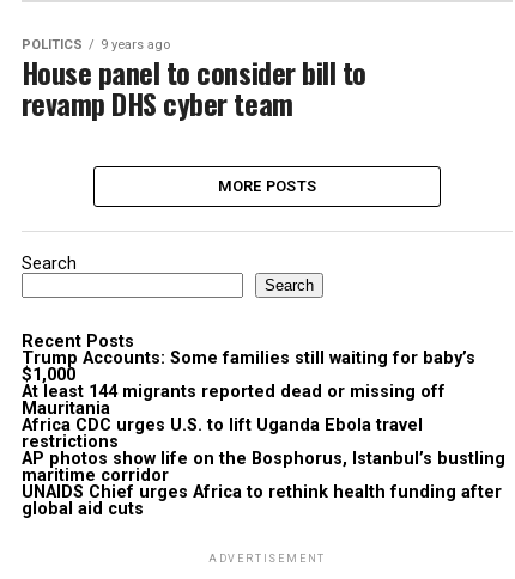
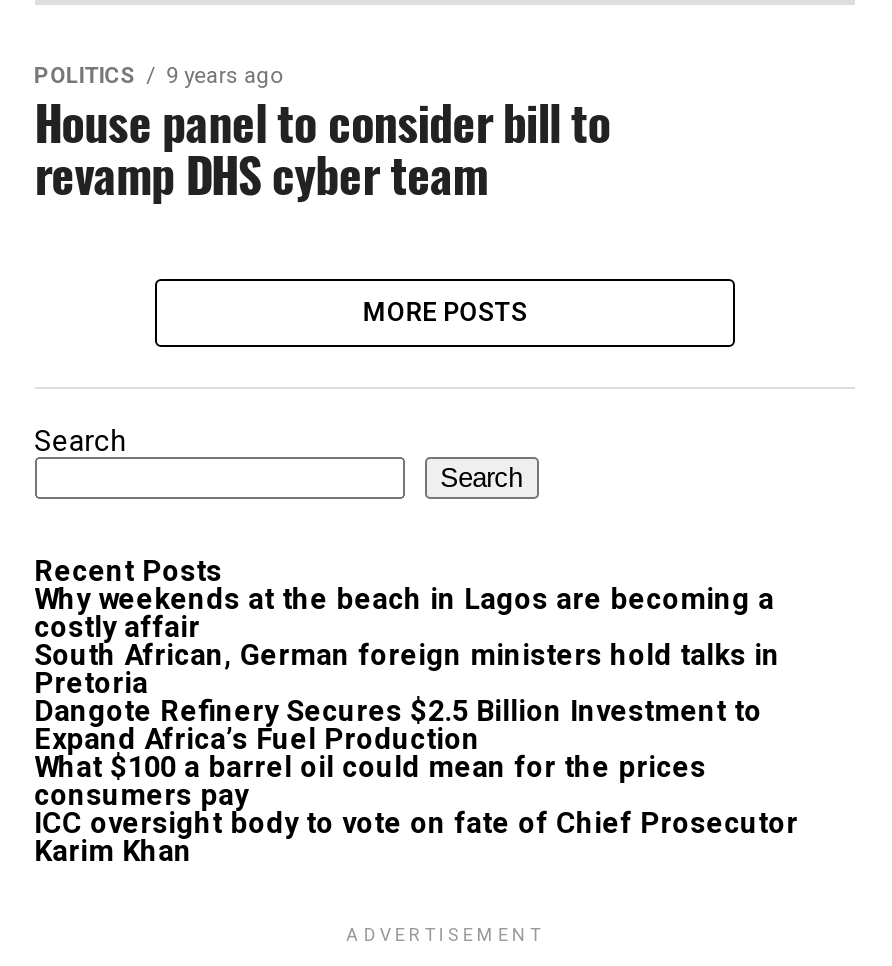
[21,348,505,519] Trump Accounts: Some families still waiting for baby’s | $1,000 | At least 144 migrants reported dead or missing off | Mauritania | Africa CDC urges U.S. to lift Uganda Ebola travel | restrictions | AP photos show life on the Bosphorus, Istanbul’s bustling | maritime corridor | UNAIDS Chief urges Africa to rethink health funding after | global aid cuts -> [34,583,798,869] Why weekends at the beach in Lagos are becoming a | costly affair | South African, German foreign ministers hold talks in | Pretoria | Dangote Refinery Secures $2.5 Billion Investment to | Expand Africa’s Fuel Production | What $100 a barrel oil could mean for the prices | consumers pay | ICC oversight body to vote on fate of Chief Prosecutor | Karim Khan

